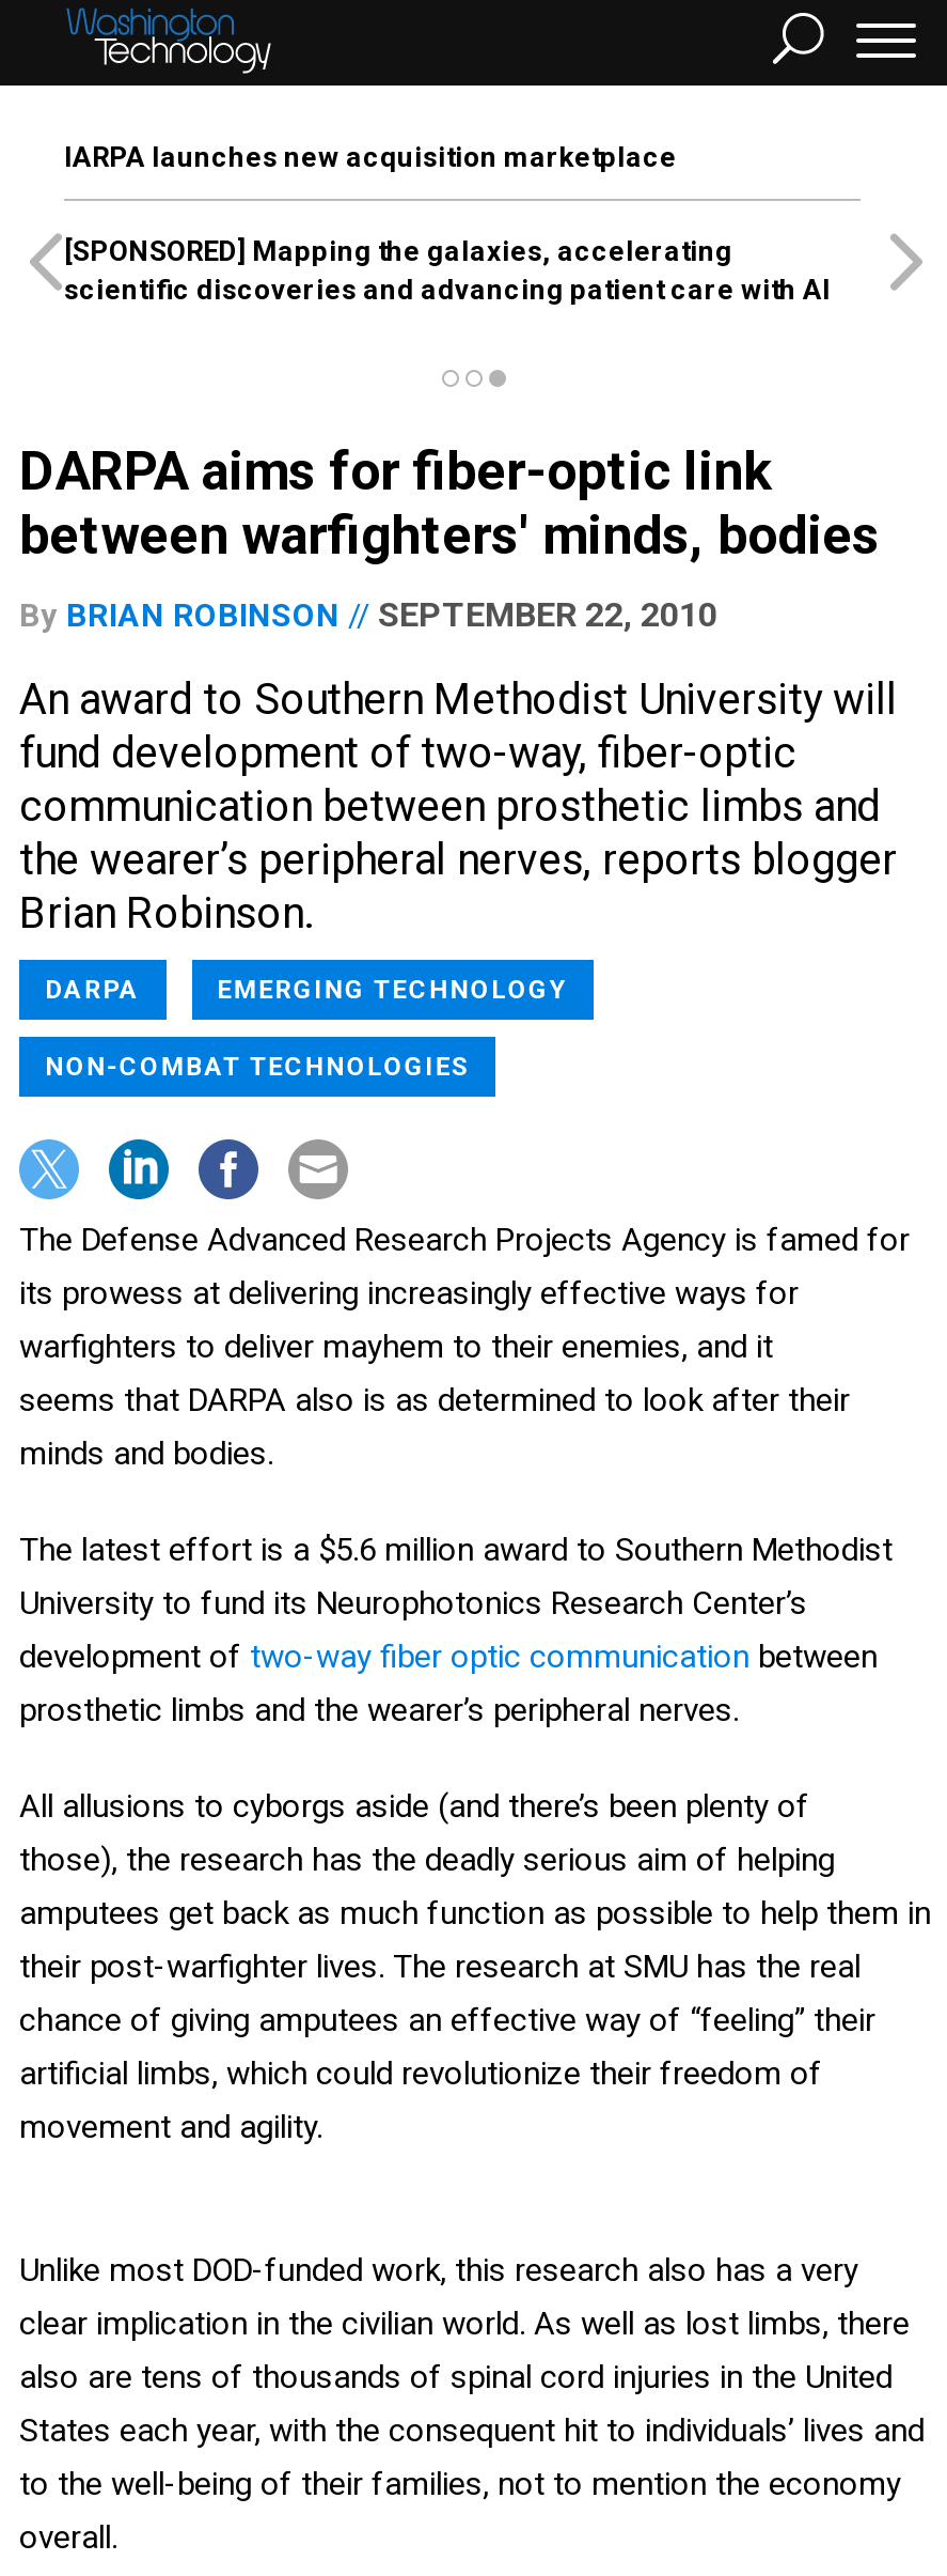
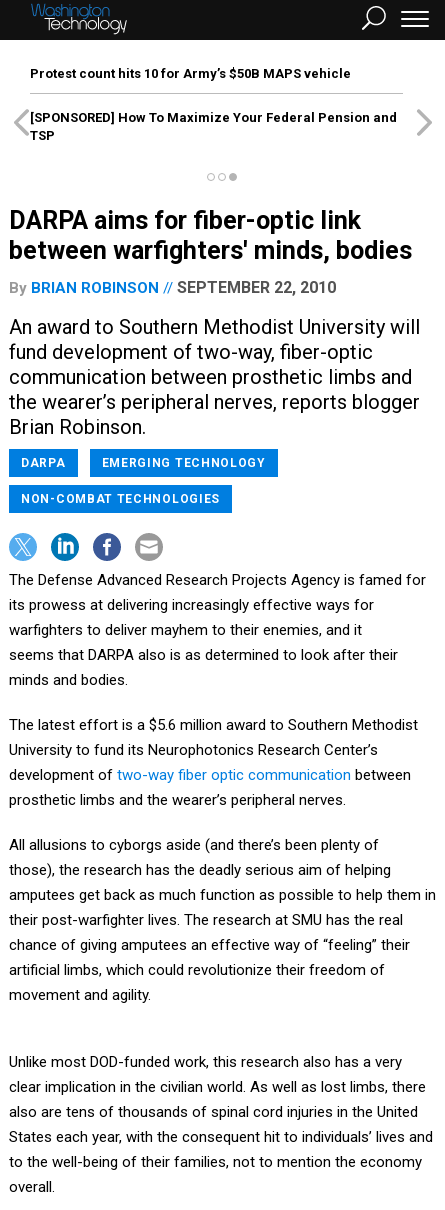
[64,141,677,173] IARPA launches new acquisition marketplace -> [30,66,351,81] Protest count hits 10 for Army’s $50B MAPS vehicle
[64,235,831,306] [SPONSORED] Mapping the galaxies, accelerating | scientific discoveries and advancing patient care with AI -> [30,110,397,143] [SPONSORED] How To Maximize Your Federal Pension and | TSP

